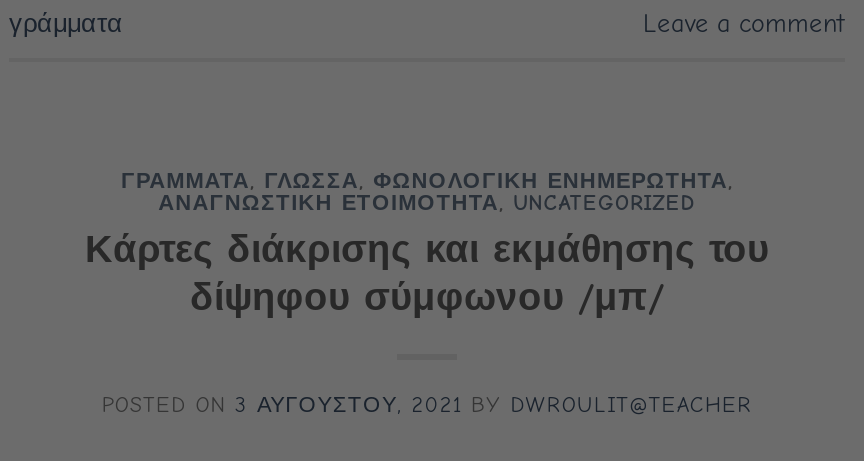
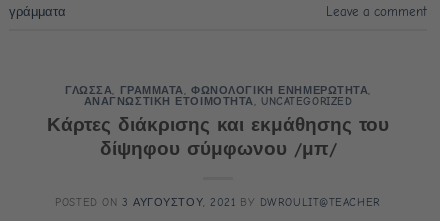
[121,169,733,195] ΓΡΑΜΜΑΤΑ, ΓΛΩΣΣΑ, ΦΩΝΟΛΟΓΙΚΗ ΕΝΗΜΕΡΩΤΗΤΑ, -> [65,84,371,97] ΓΛΩΣΣΑ, ΓΡΑΜΜΑΤΑ, ΦΩΝΟΛΟΓΙΚΗ ΕΝΗΜΕΡΩΤΗΤΑ,

